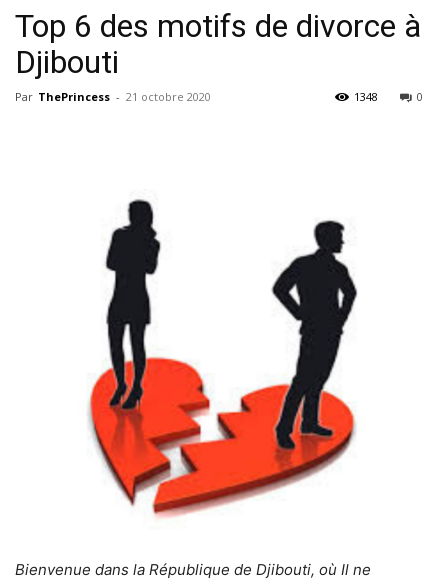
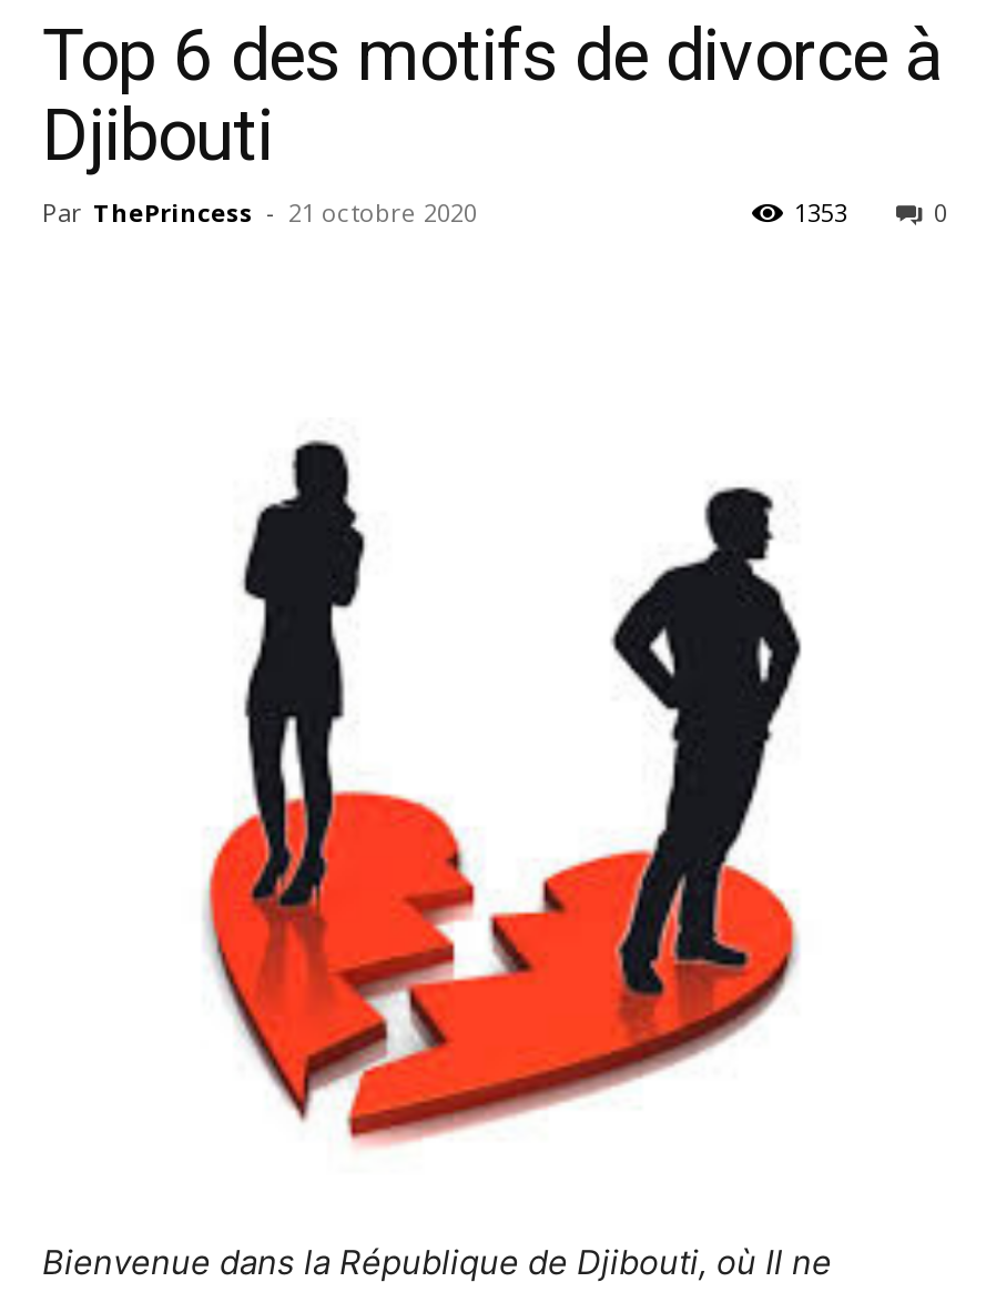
[354,89,378,104] 1348 -> [794,195,847,229] 1353

